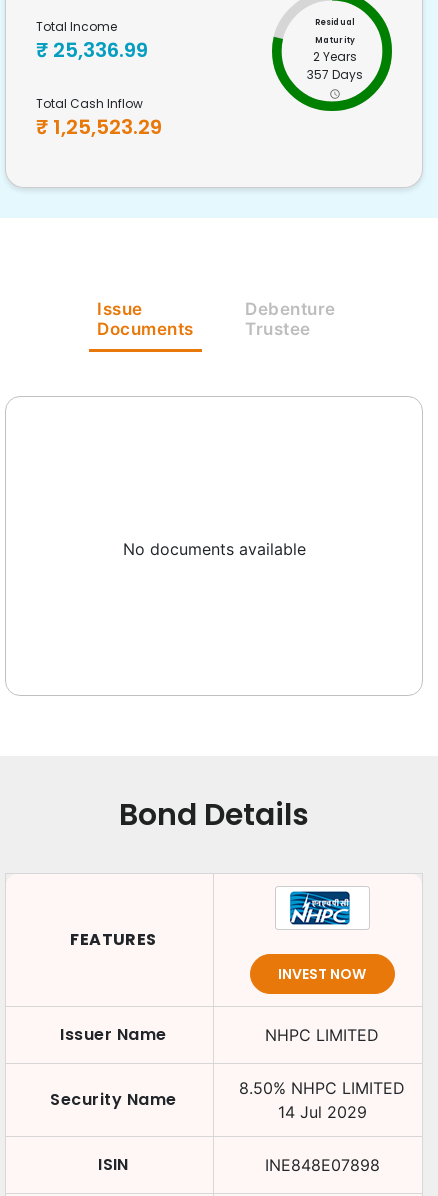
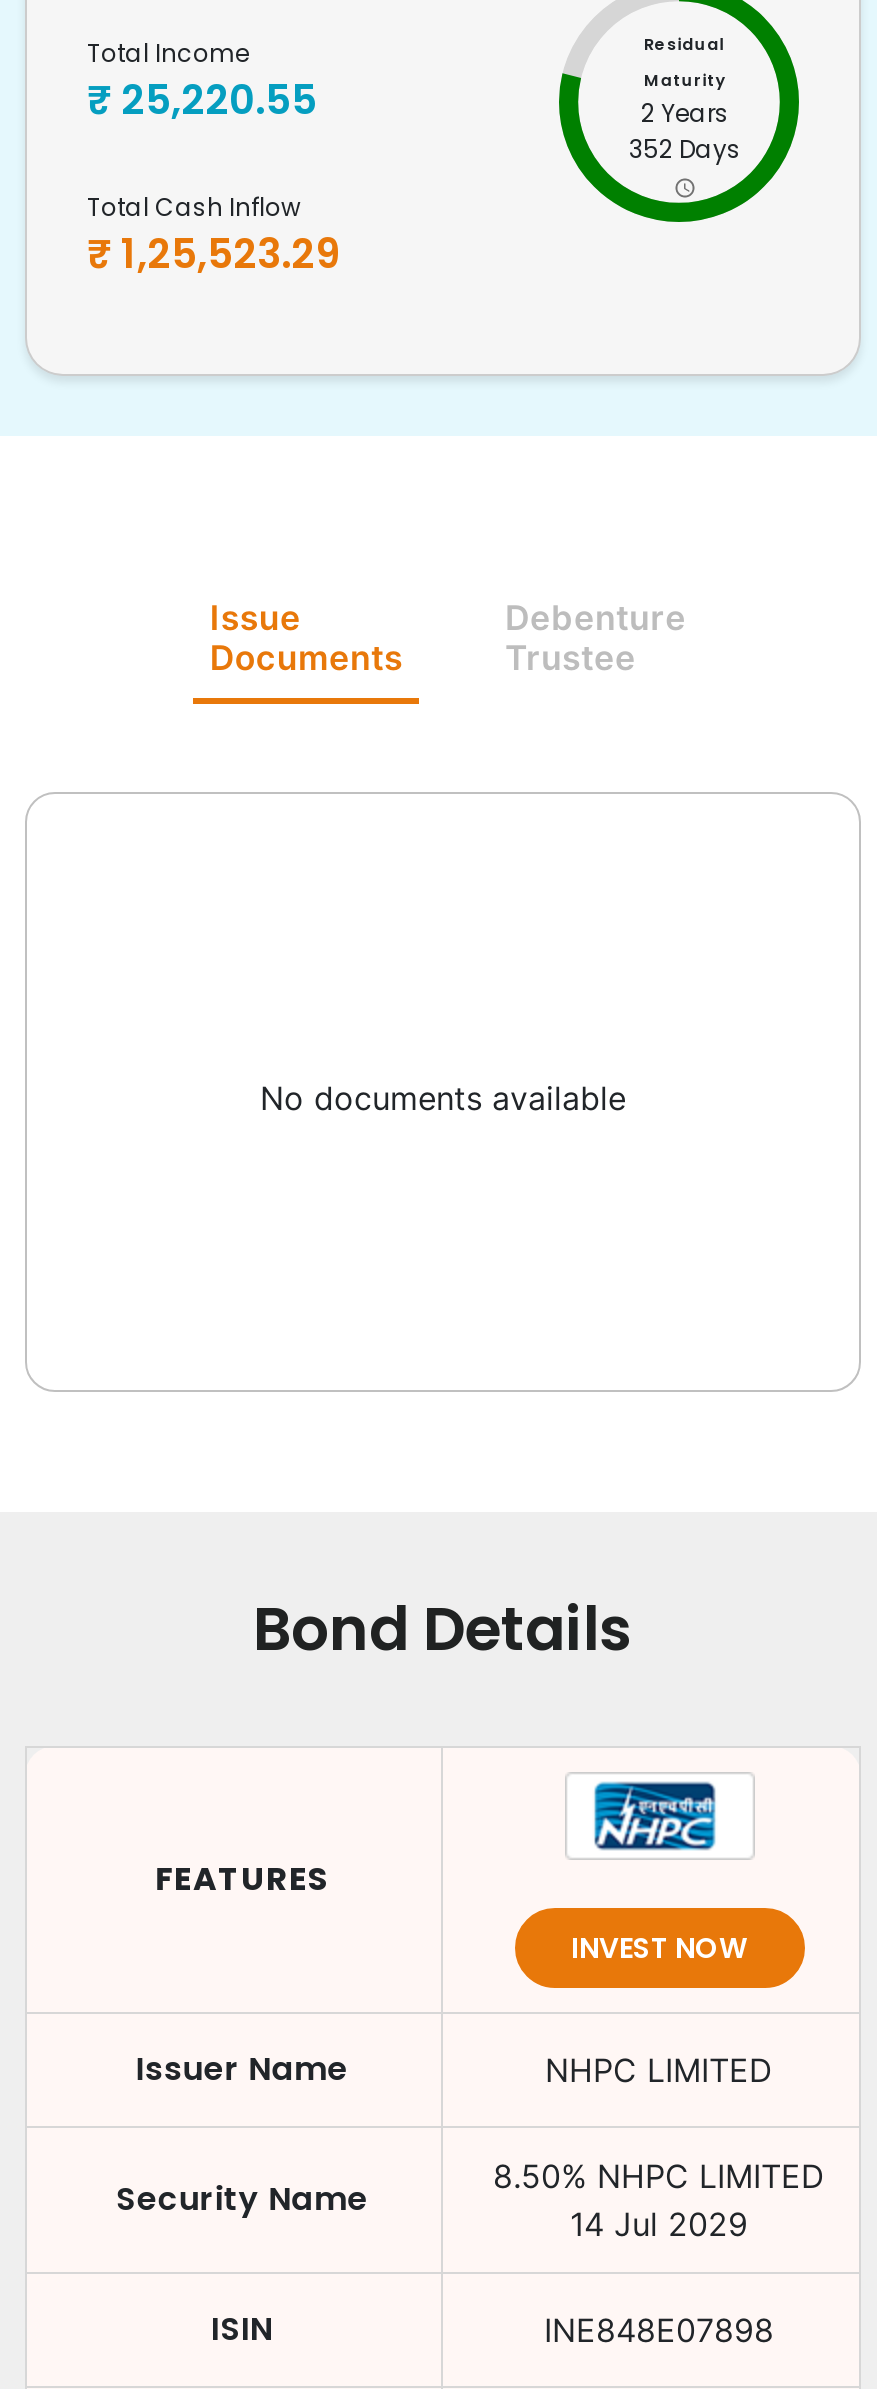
[36,36,148,64] ₹ 25,336.99 -> [87,72,317,128] ₹ 25,220.55
[307,66,363,83] 357 Days -> [629,132,741,166] 352 Days

